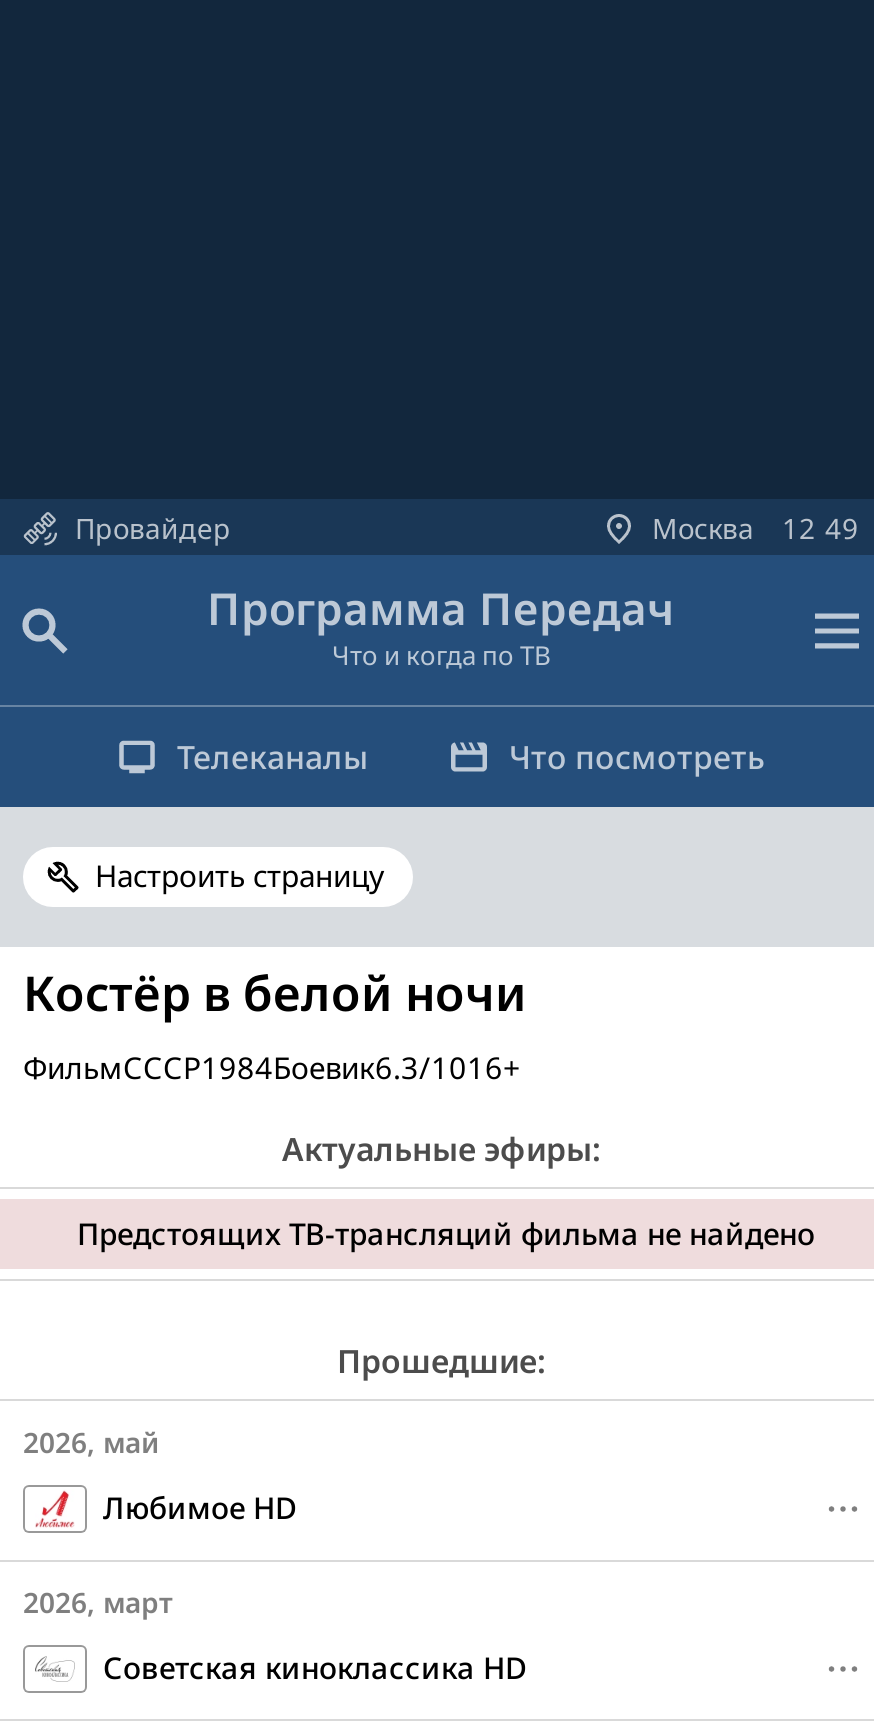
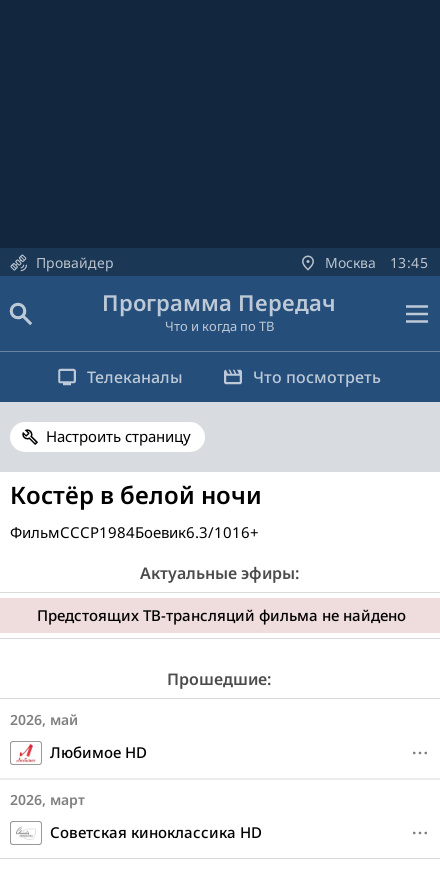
[652,508,859,546] Москва 12: 49 -> [324,252,428,271] Москва 13: 45

